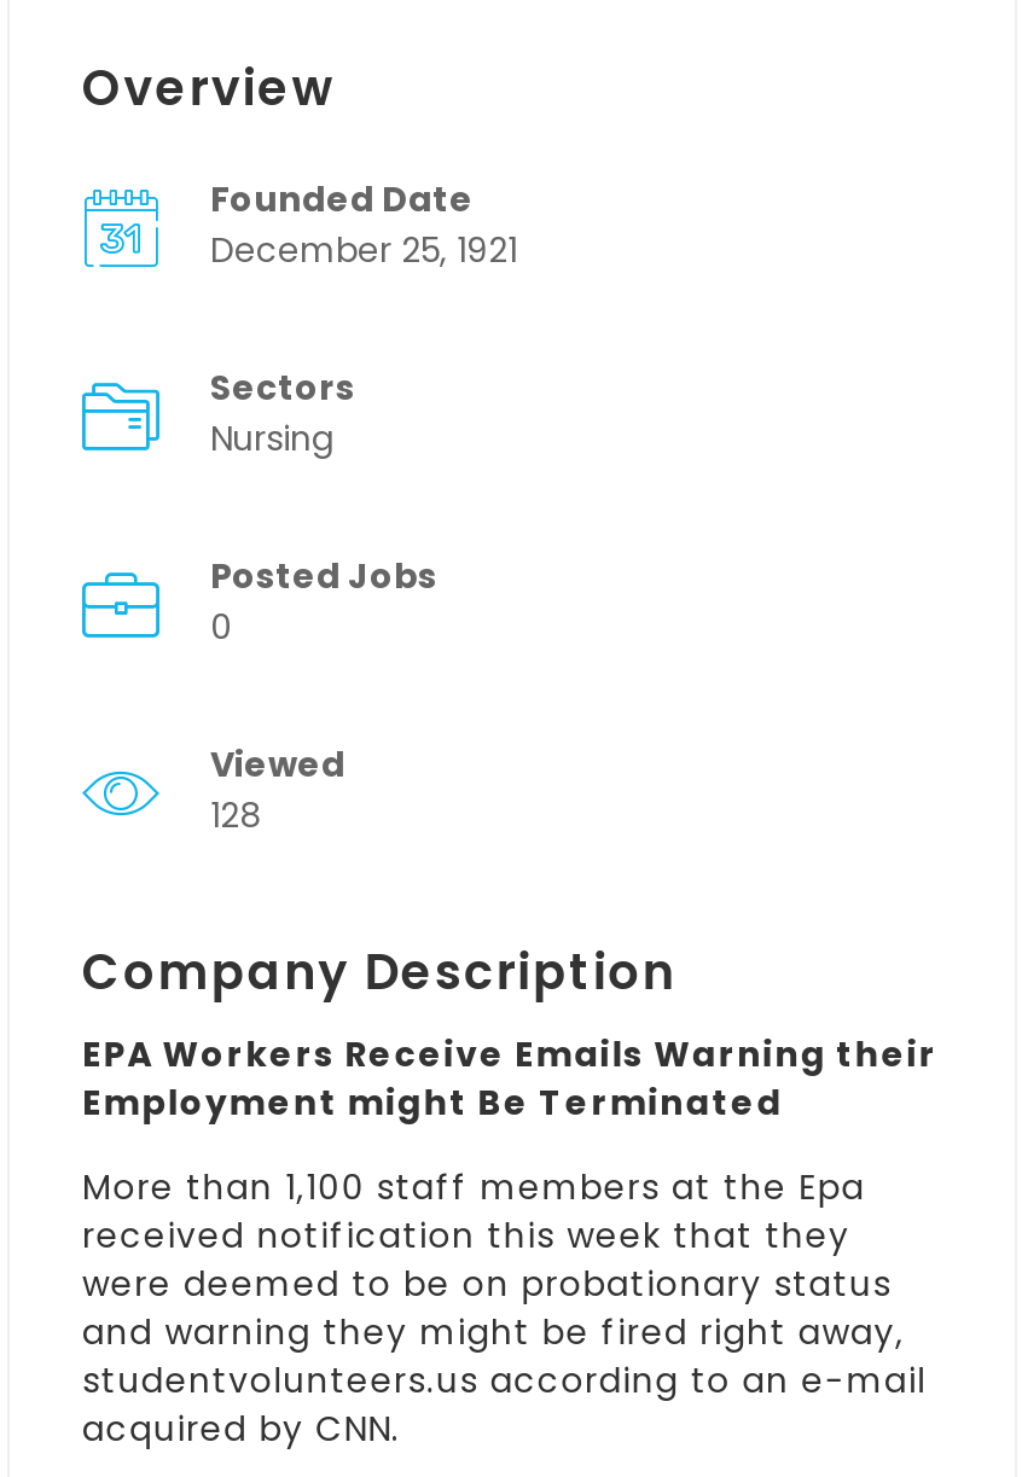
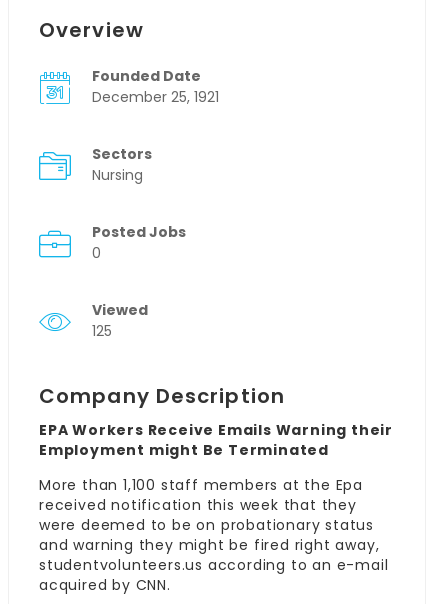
[210,791,261,839] 128 -> [92,321,112,341] 125

